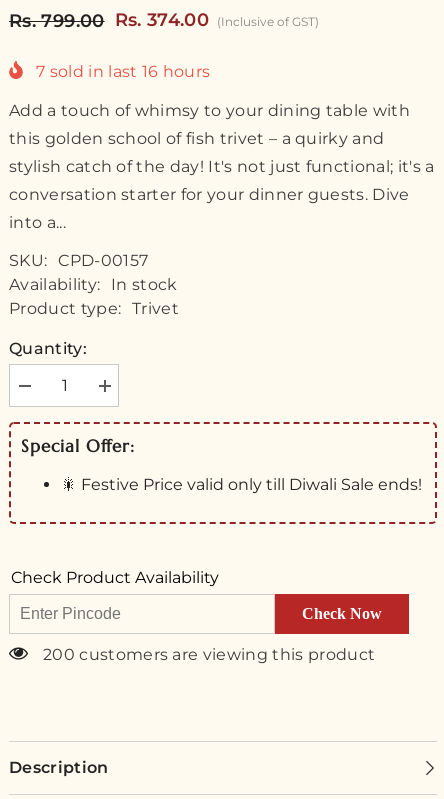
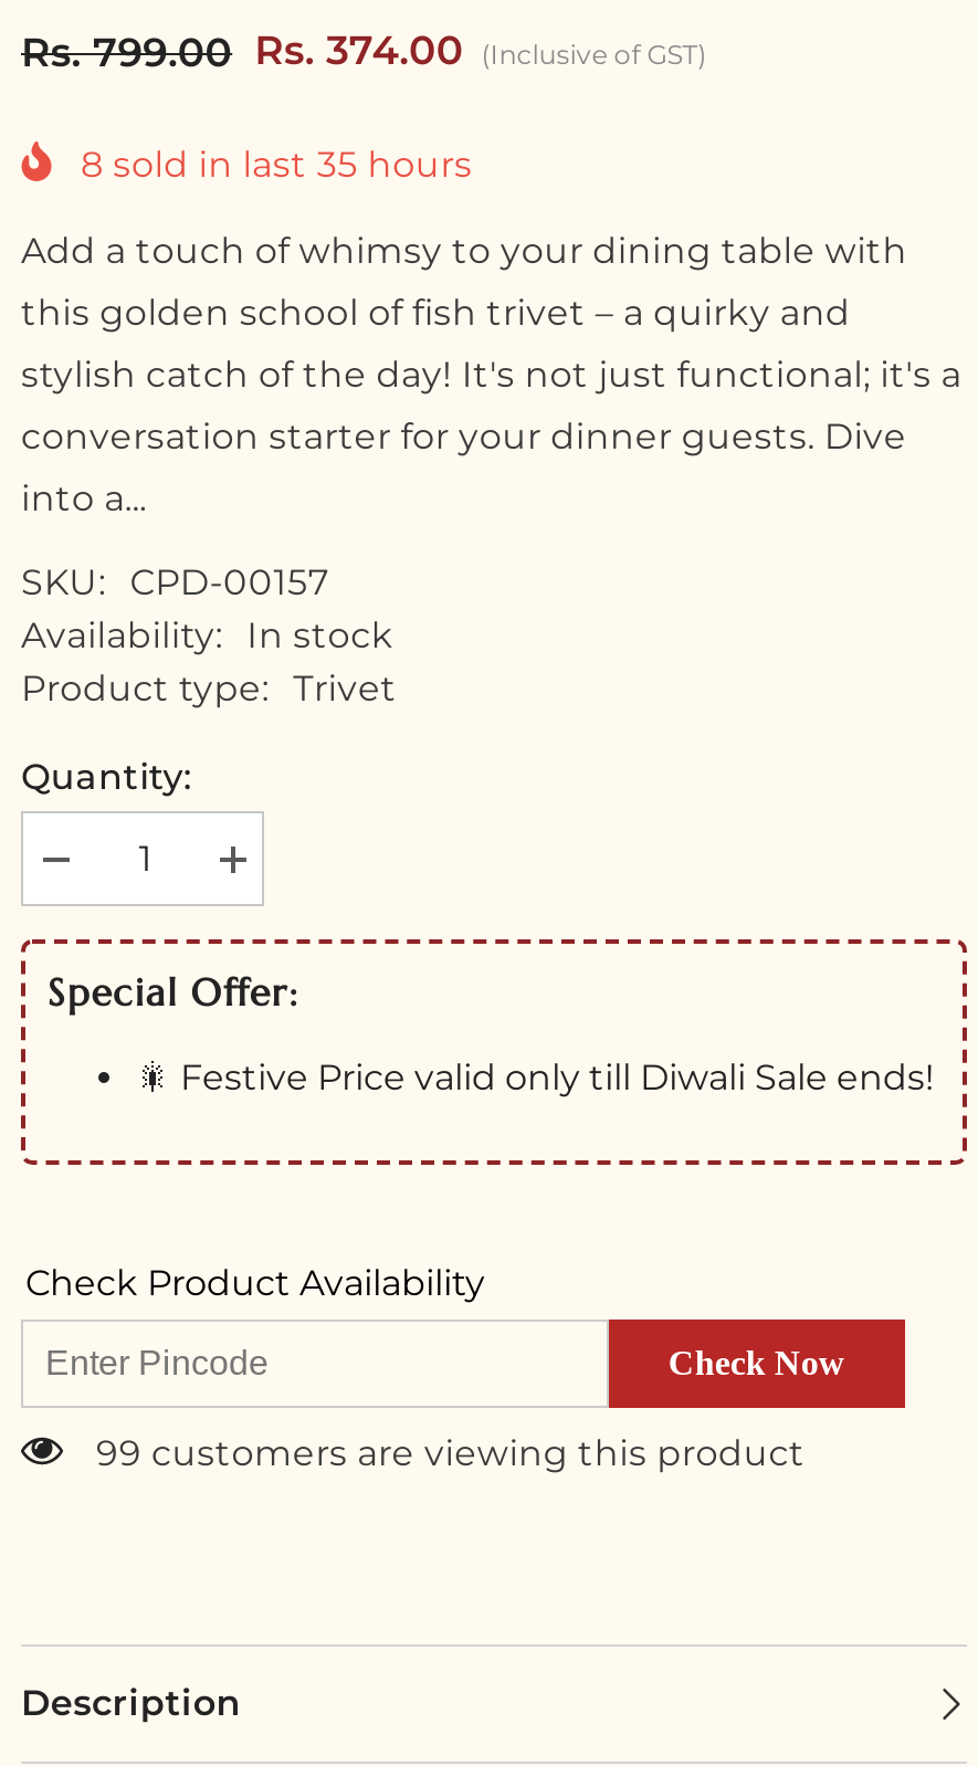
[36,62,210,81] 7 sold in last 16 hours -> [81,143,473,185] 8 sold in last 35 hours
[43,645,375,664] 200 customers are viewing this product -> [96,1432,805,1474] 99 customers are viewing this product

